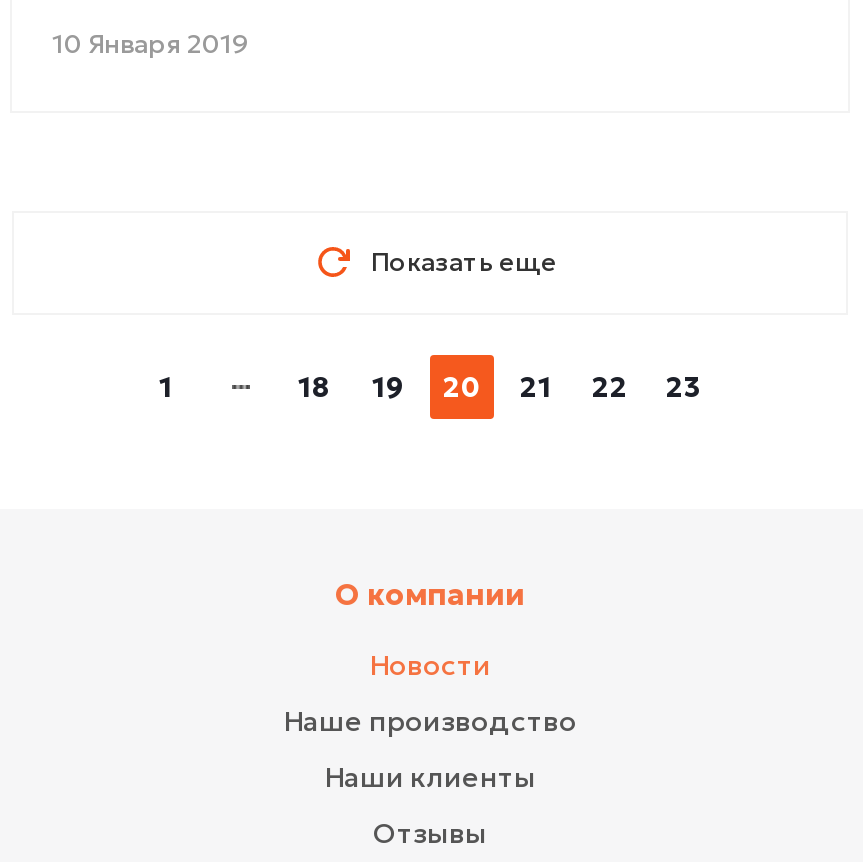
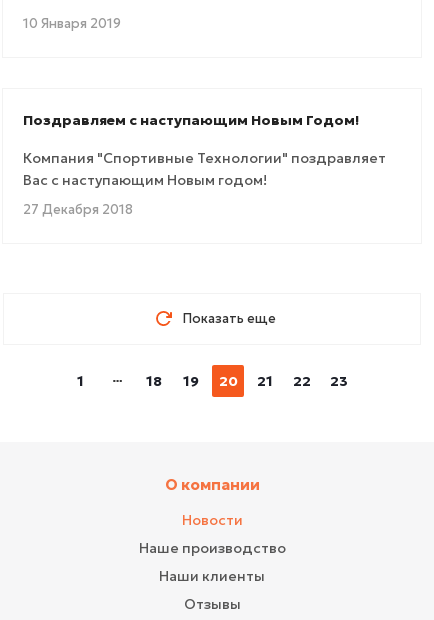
none -> [23,111,386,218] Поздравляем с наступающим Новым Годом! | Компания "Спортивные Технологии" поздравляет | Вас с наступающим Новым годом! | 27 Декабря 2018

